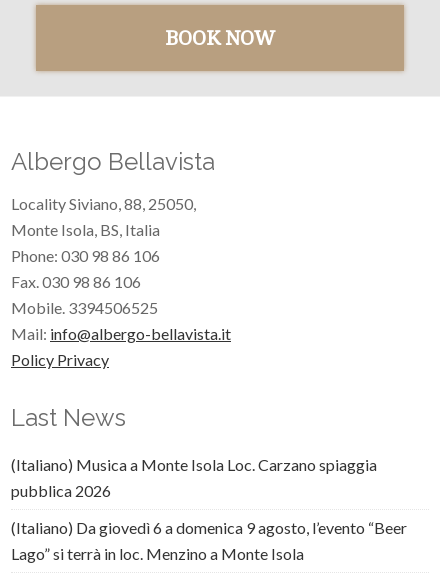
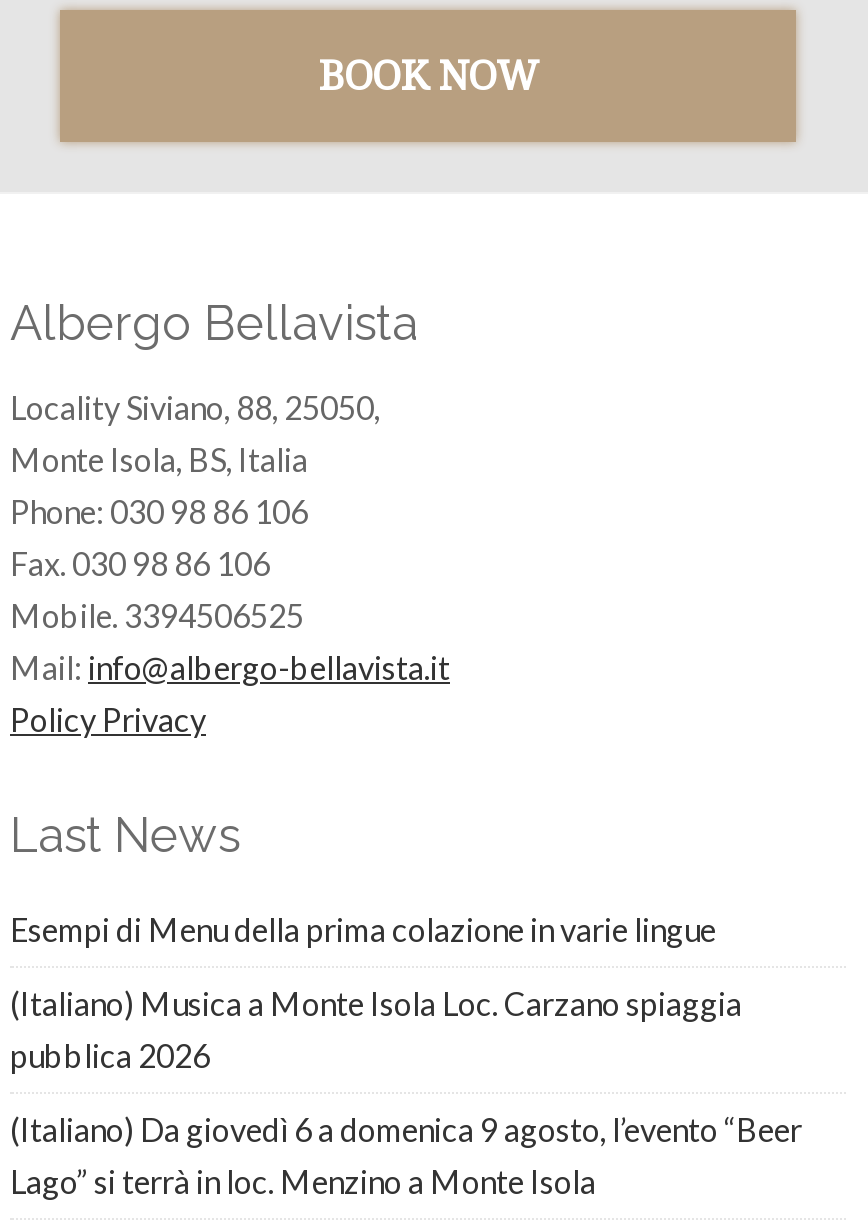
none -> [10,910,716,948] Esempi di Menu della prima colazione in varie lingue

